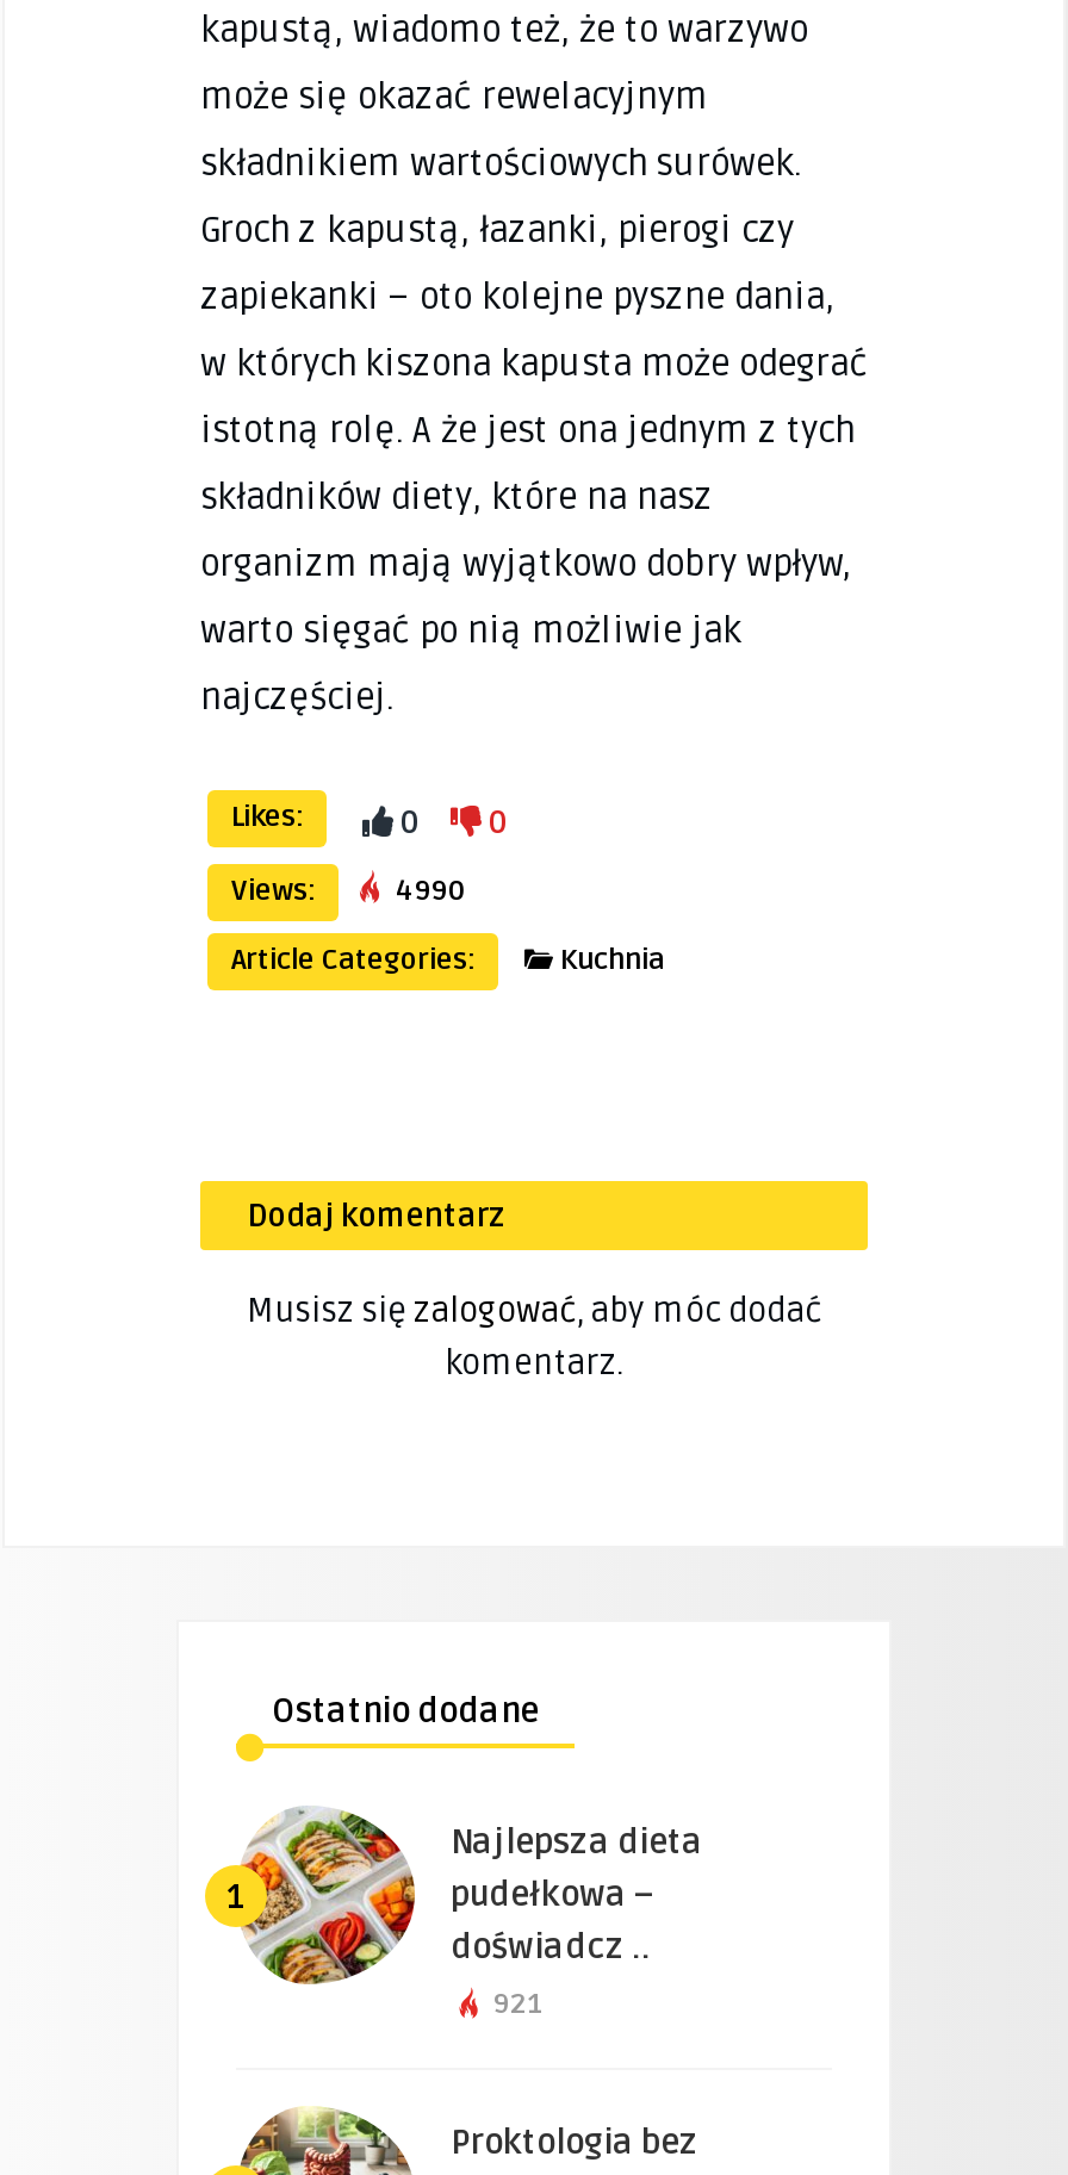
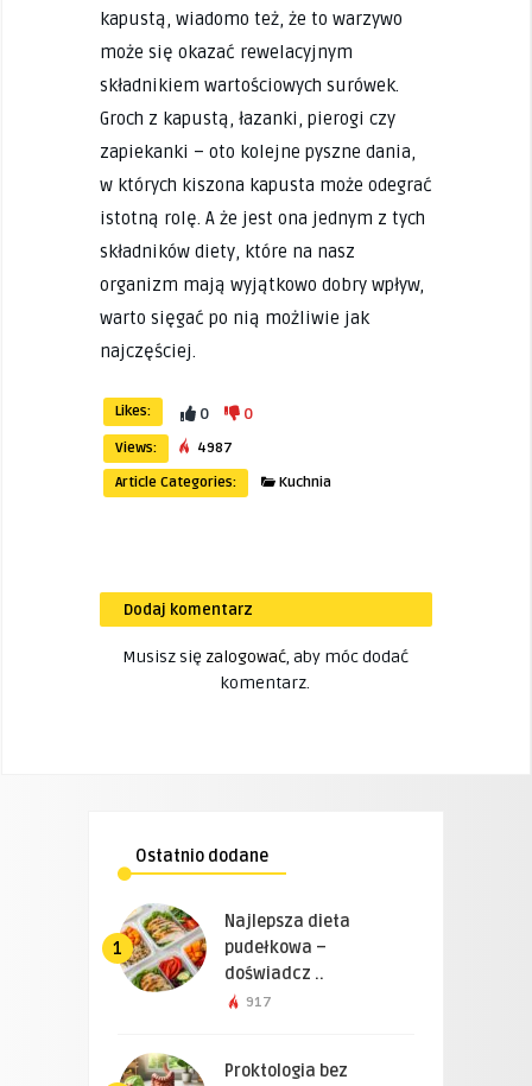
[389,875,465,911] 4990 -> [194,439,233,457] 4987
[493,1988,544,2024] 921 -> [246,993,272,1011] 917

